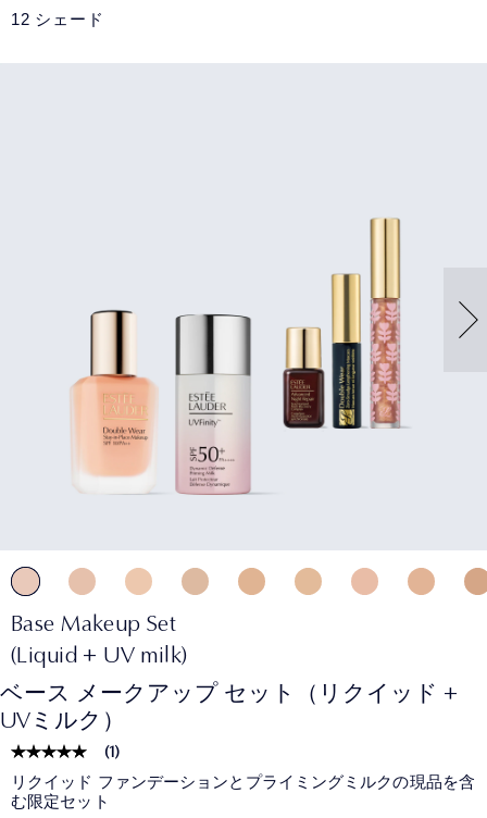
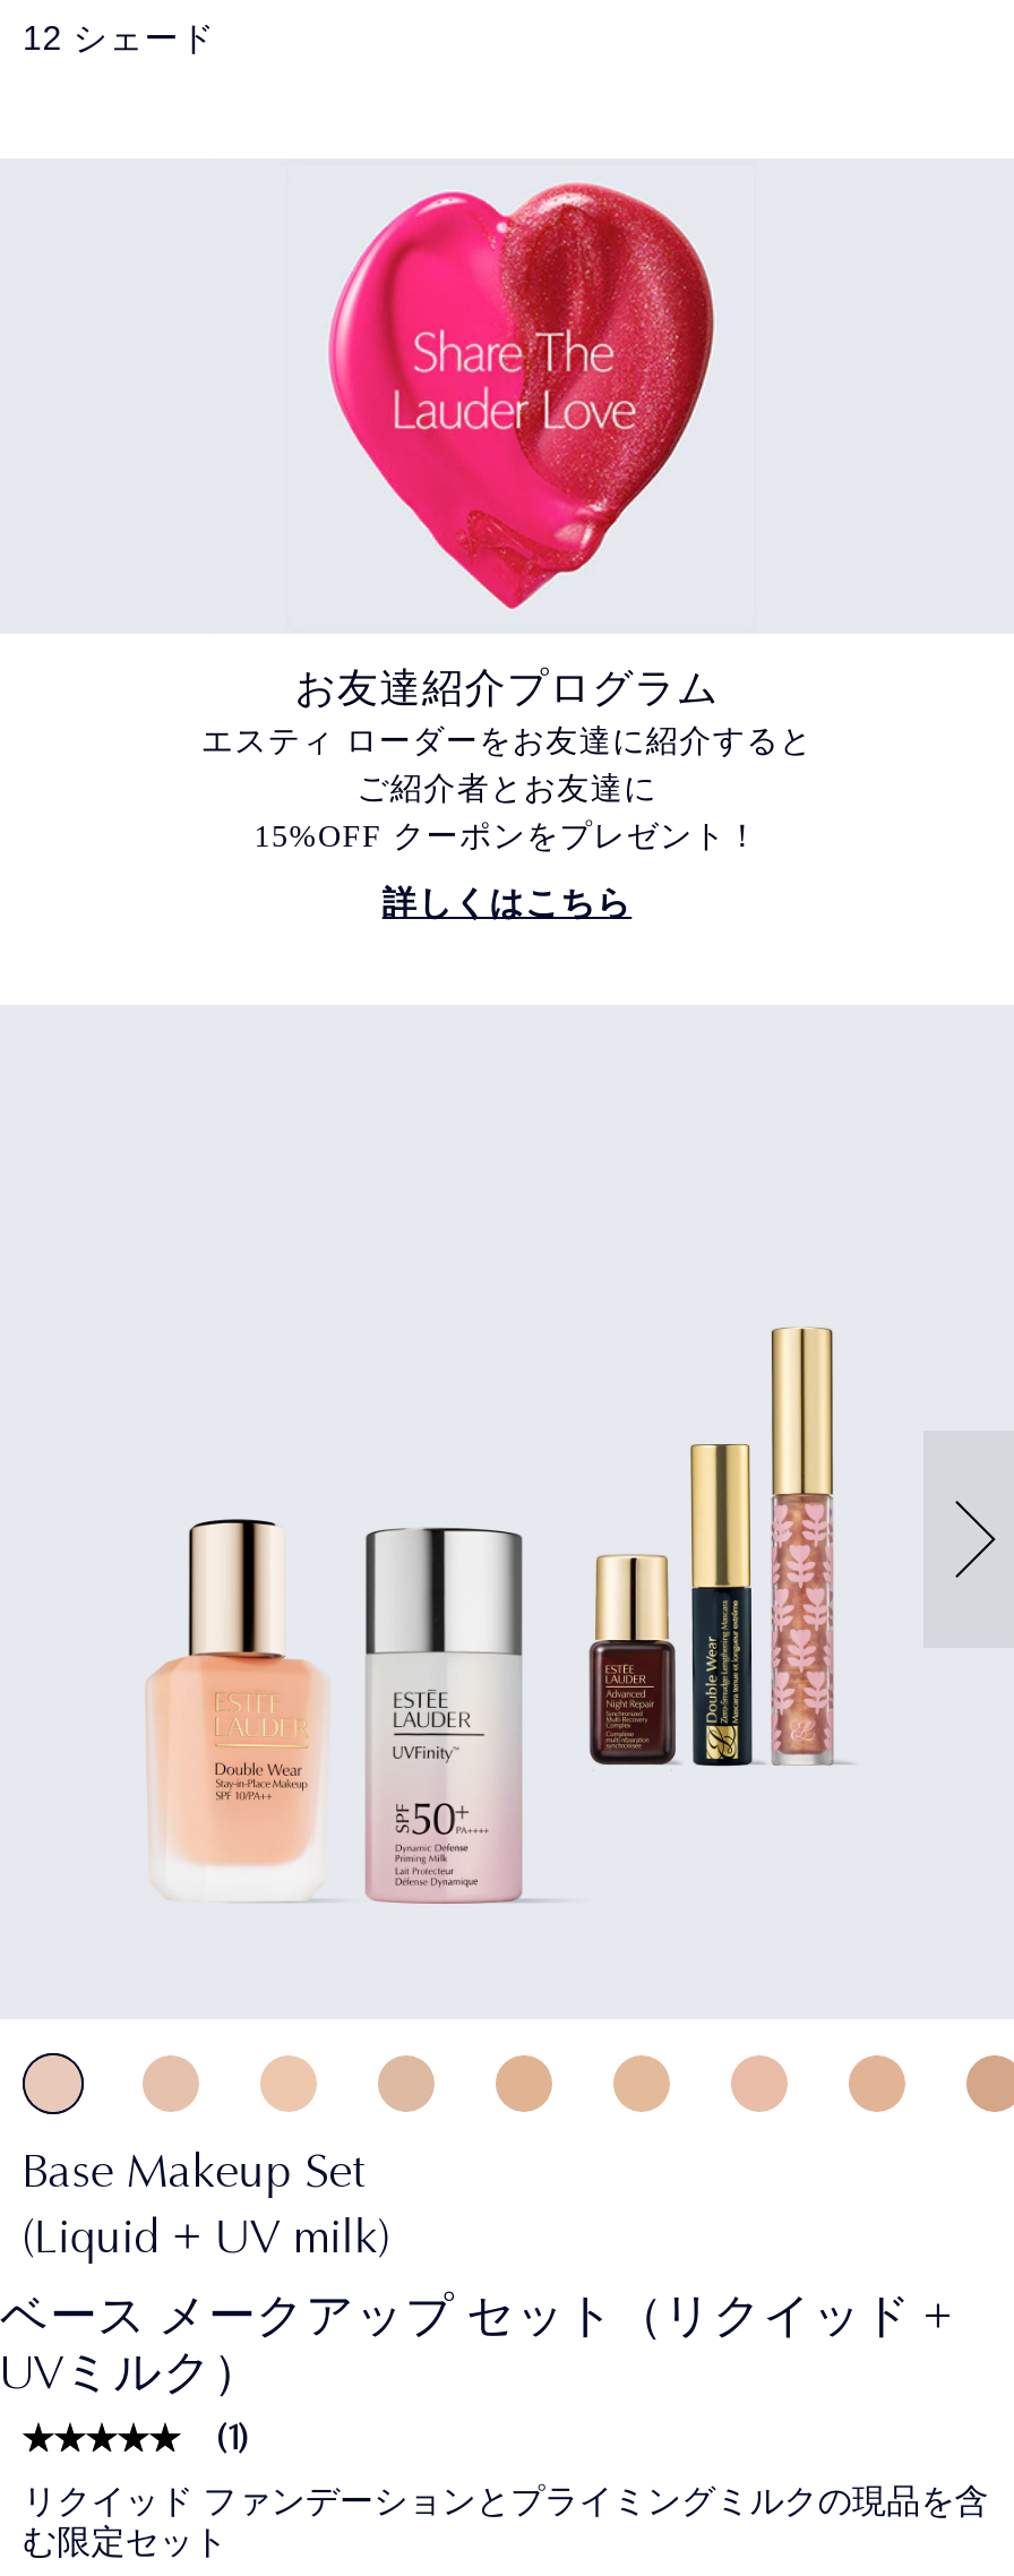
none -> [201,181,813,921] [image] | お友達紹介プログラム | エスティ ローダーをお友達に紹介すると | ご紹介者とお友達に | 15%OFF クーポンをプレゼント！ | 詳しくはこちら

